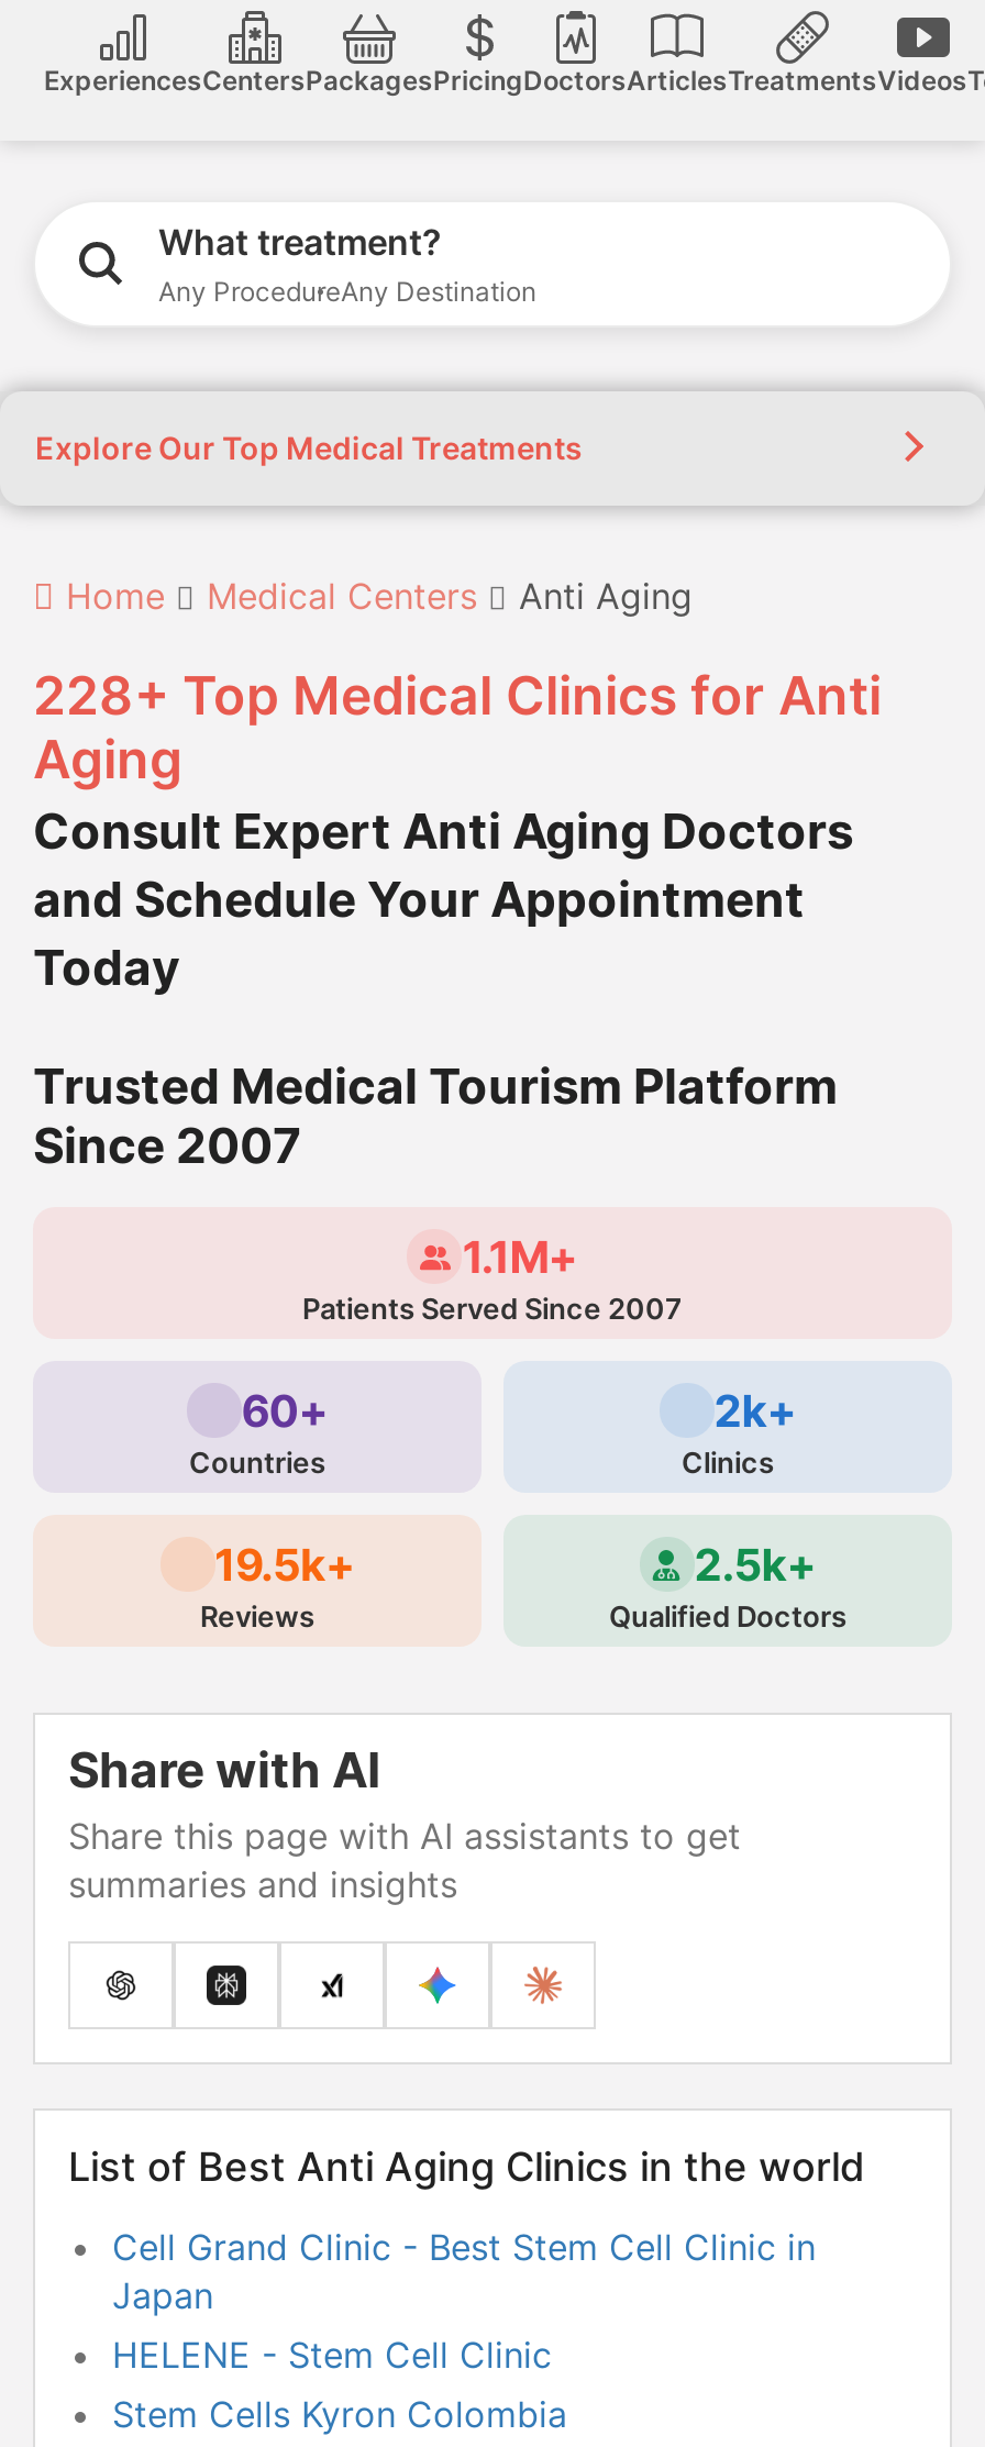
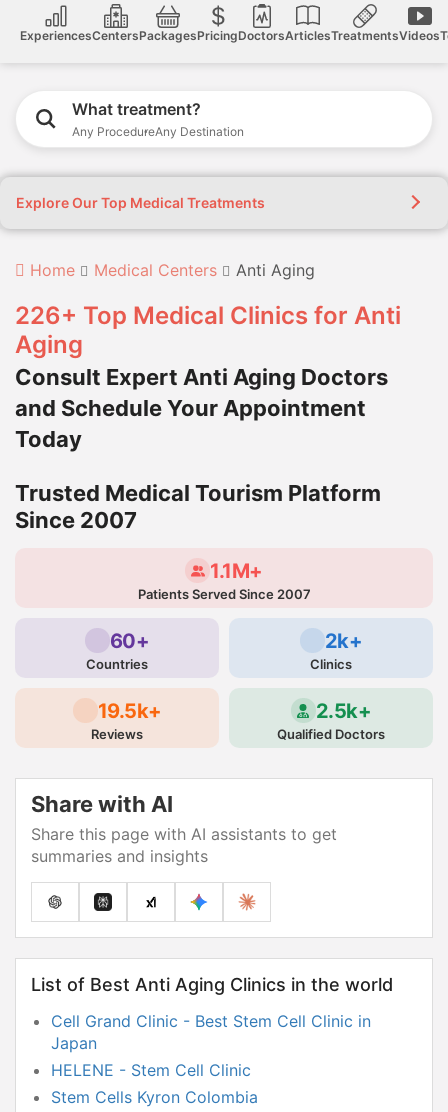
[33,664,882,728] 228+ Top Medical Clinics for Anti -> [15,301,401,330] 226+ Top Medical Clinics for Anti

